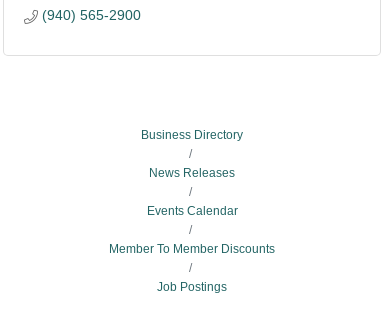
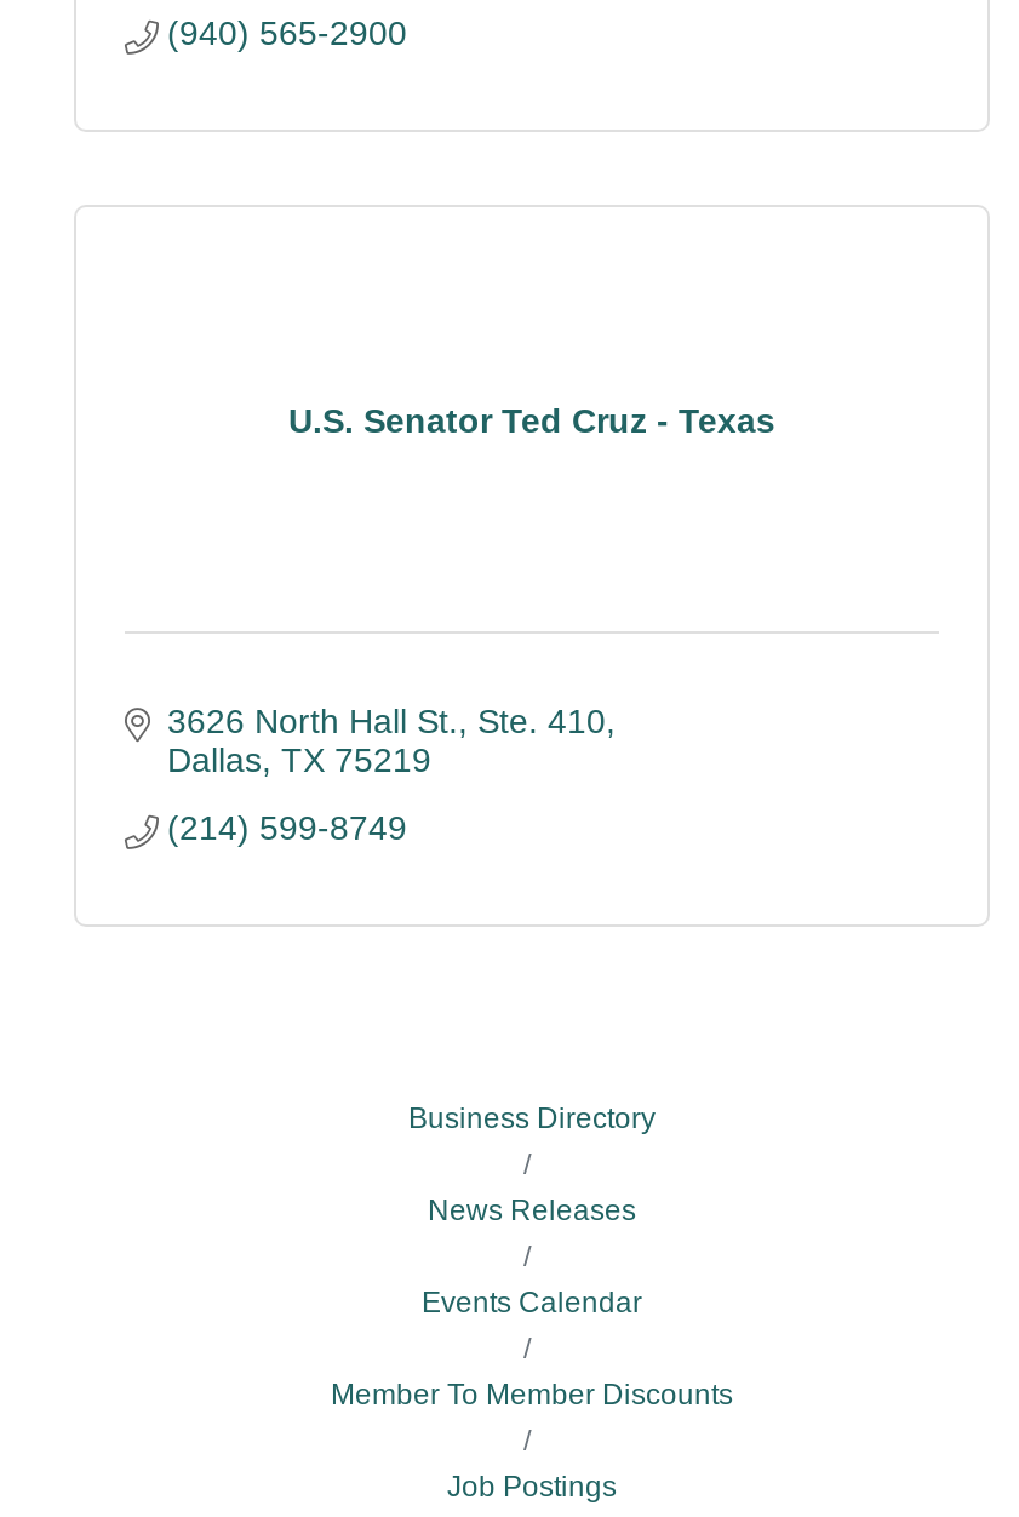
none -> [167,702,606,847] 3626 North Hall St., Ste. 410 | Dallas TX 75219 | (214) 599-8749
none -> [288,400,775,439] U.S. Senator Ted Cruz - Texas

